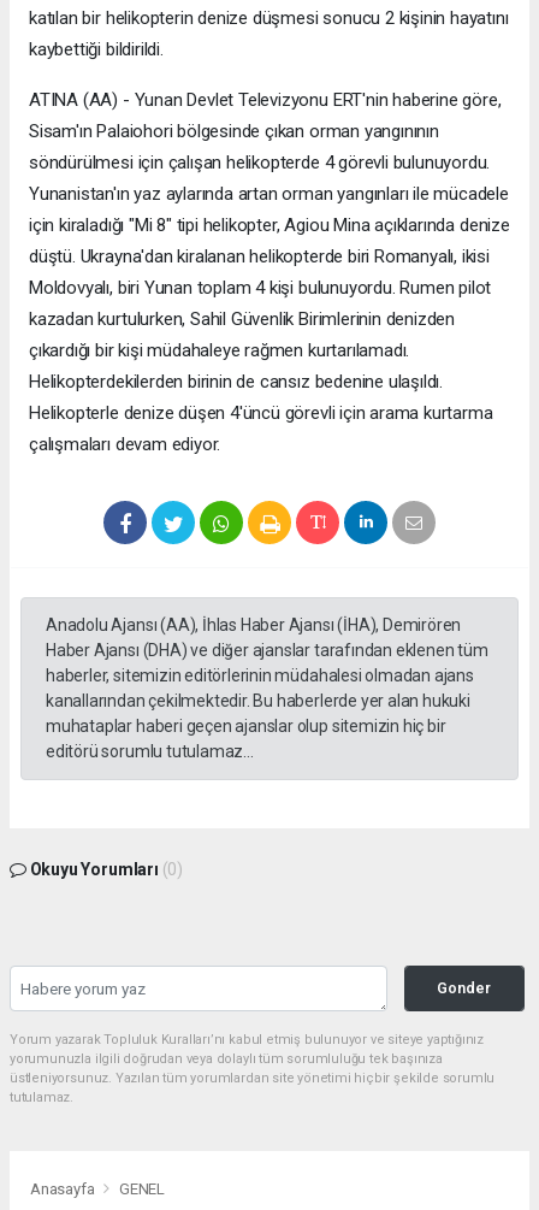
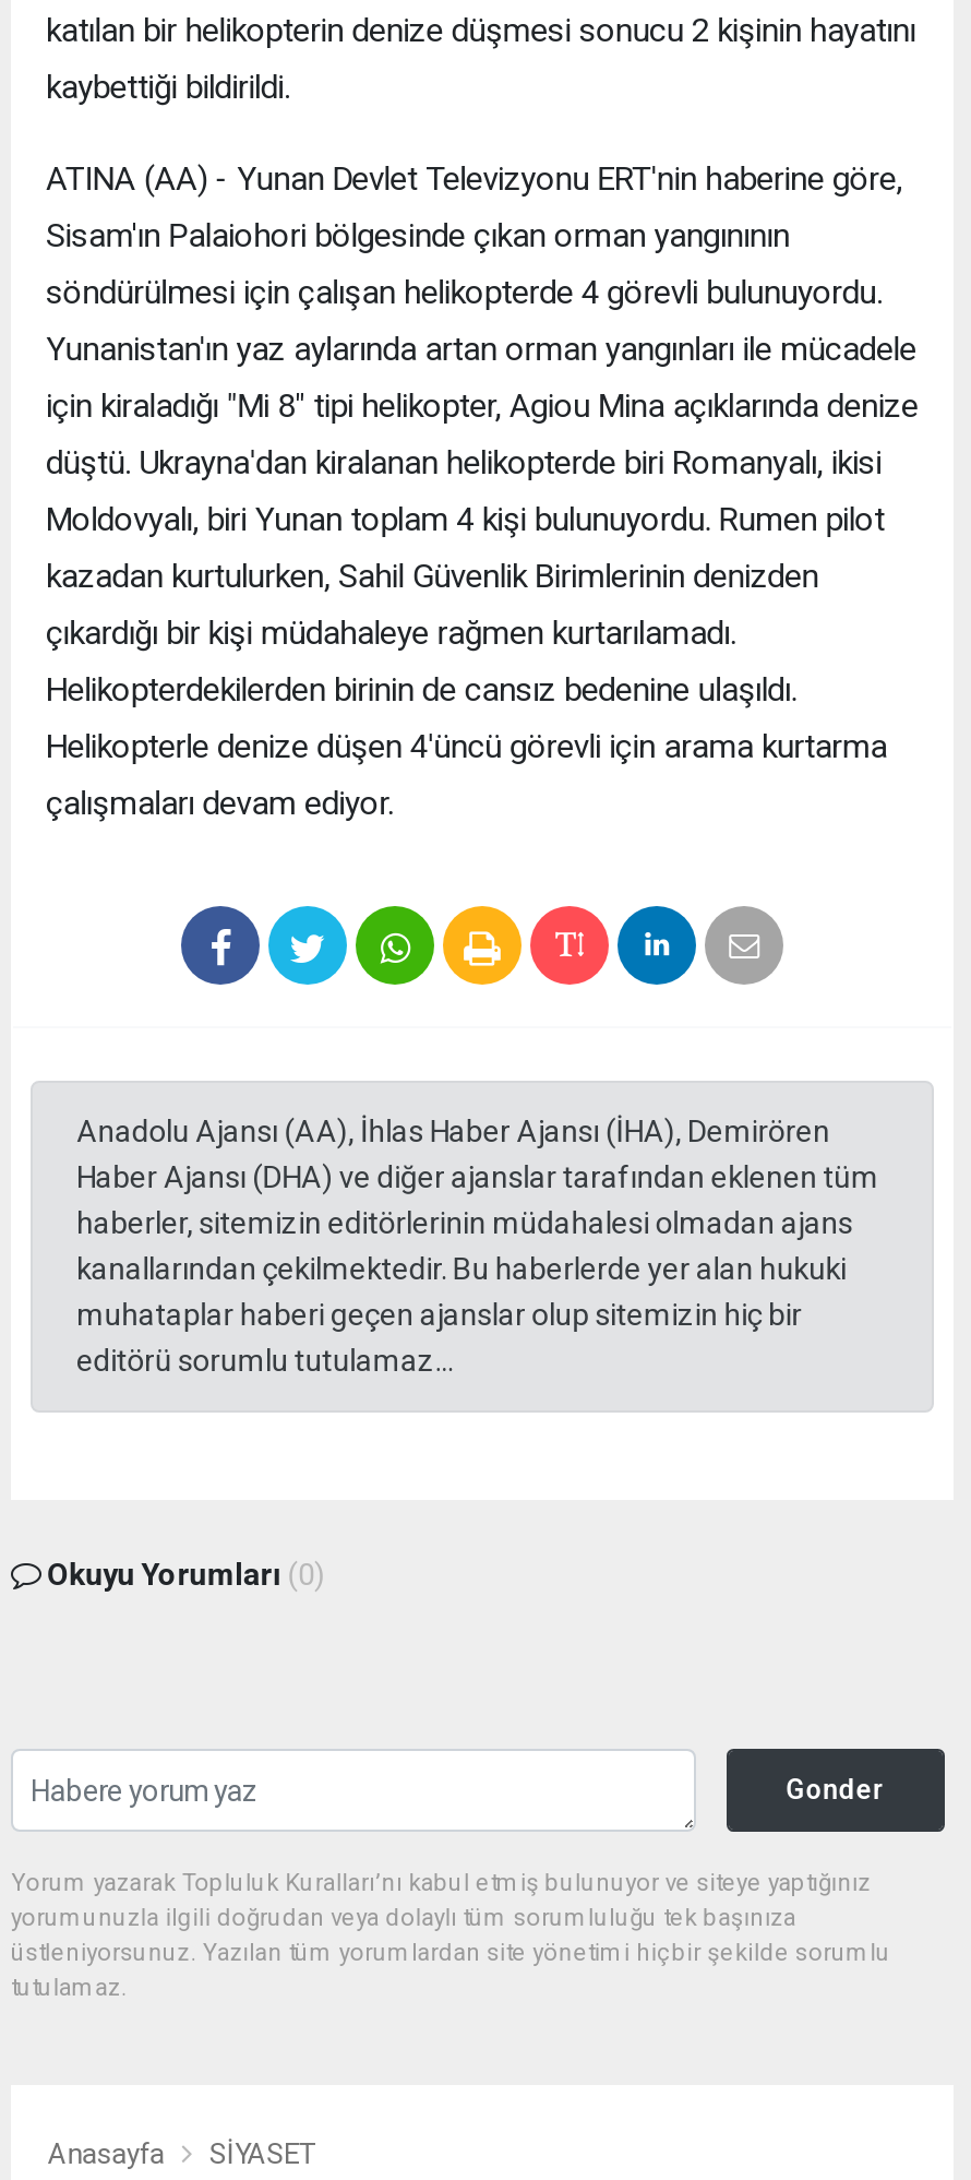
[119,1180,165,1198] GENEL -> [209,2138,313,2171] SİYASET

